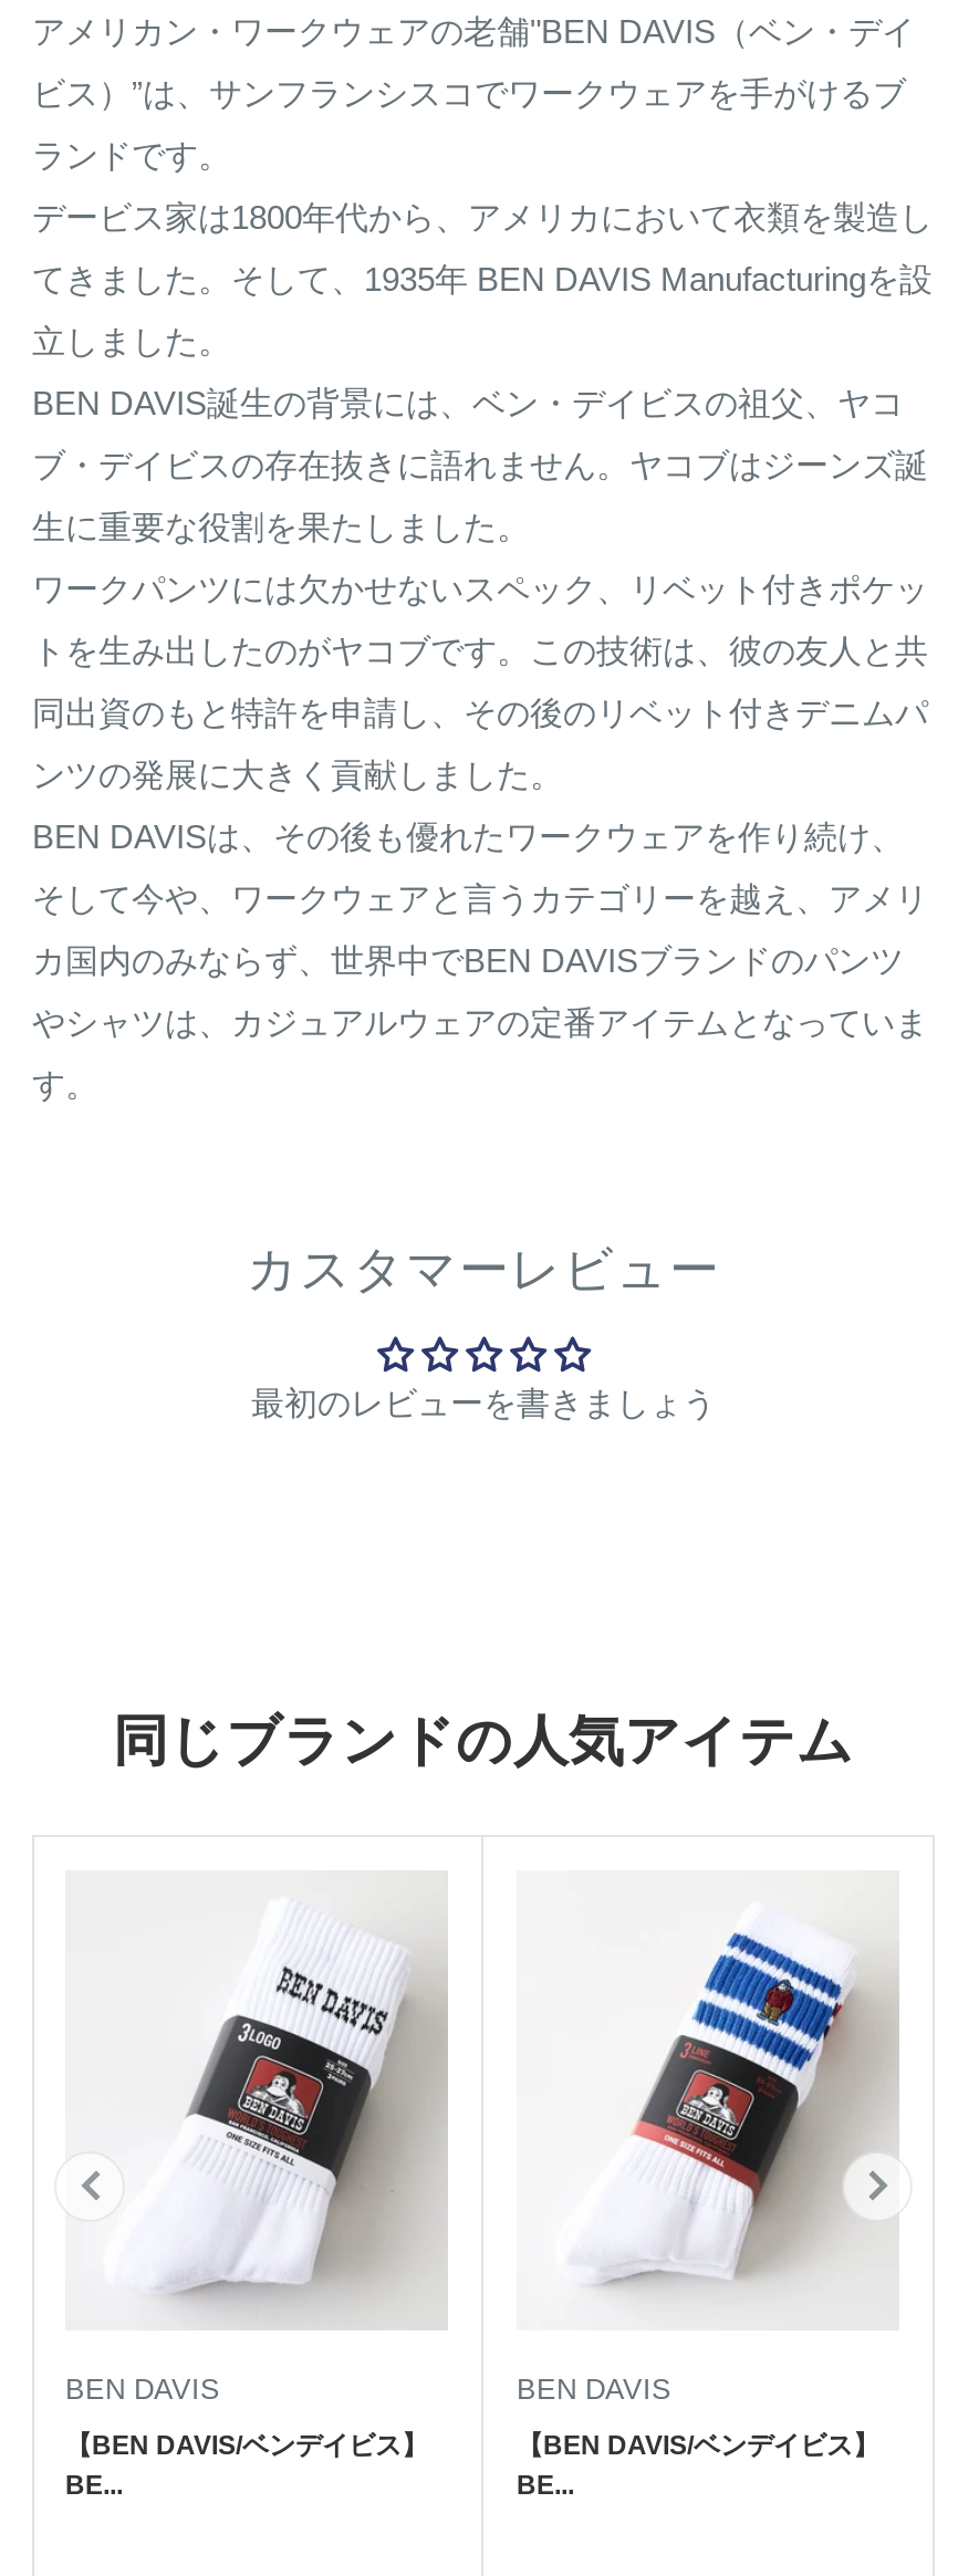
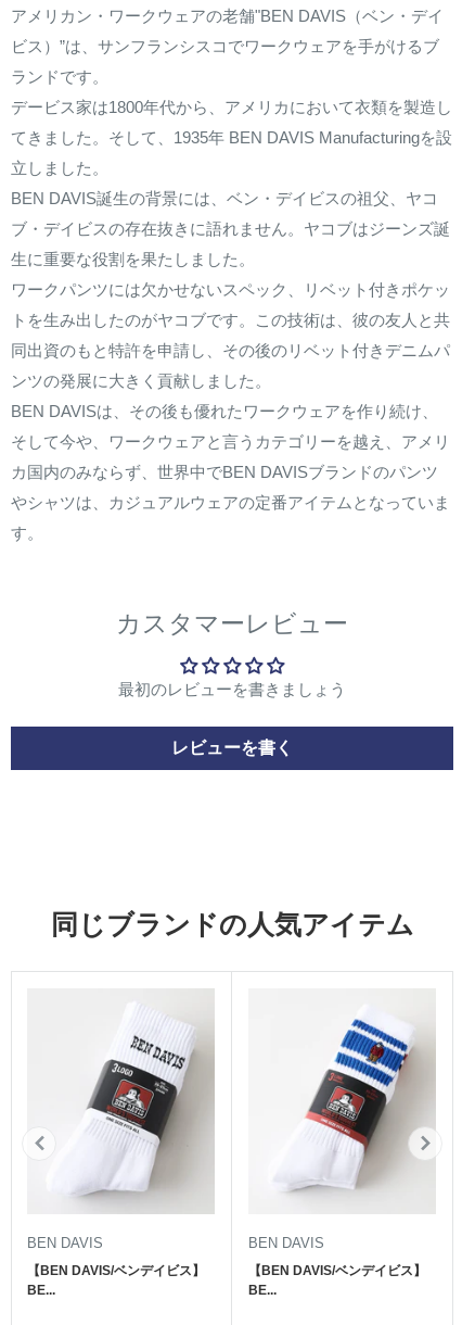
none -> [171,739,293,758] レビューを書く

